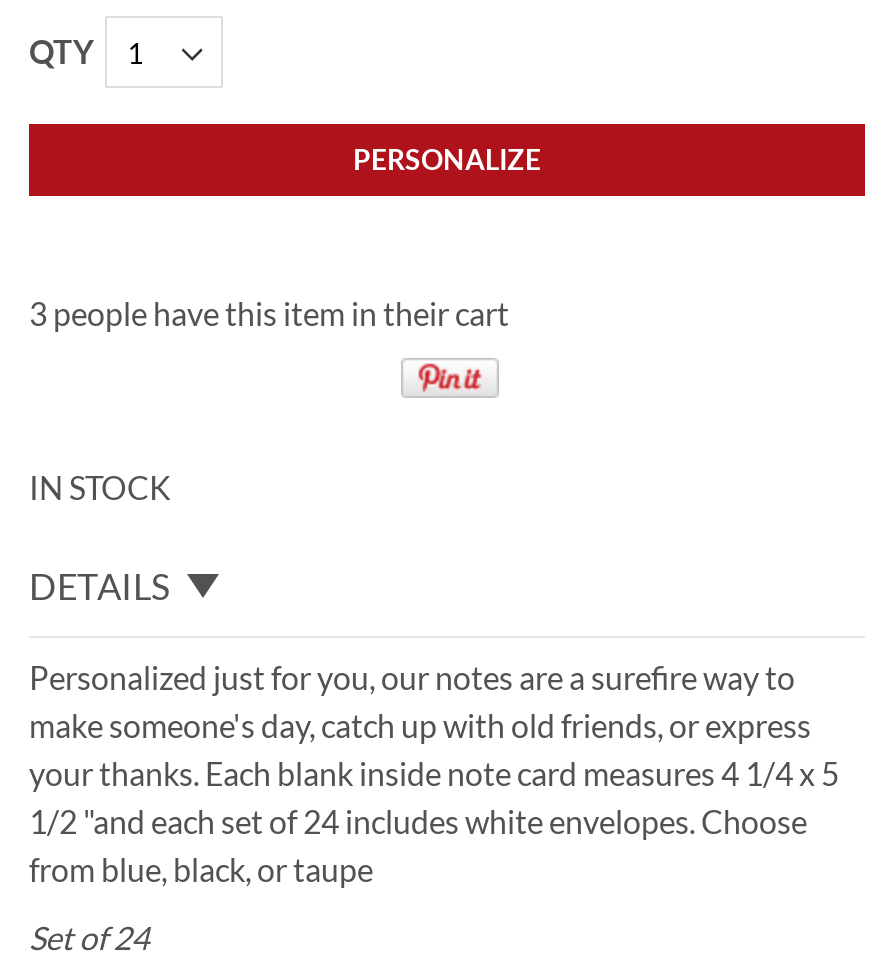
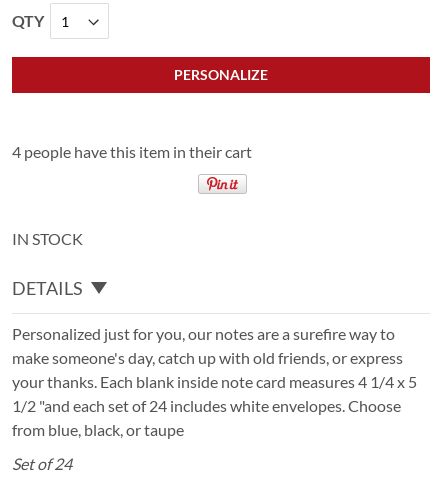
[29,294,509,332] 3 people have this item in their cart -> [12,142,252,161] 4 people have this item in their cart

